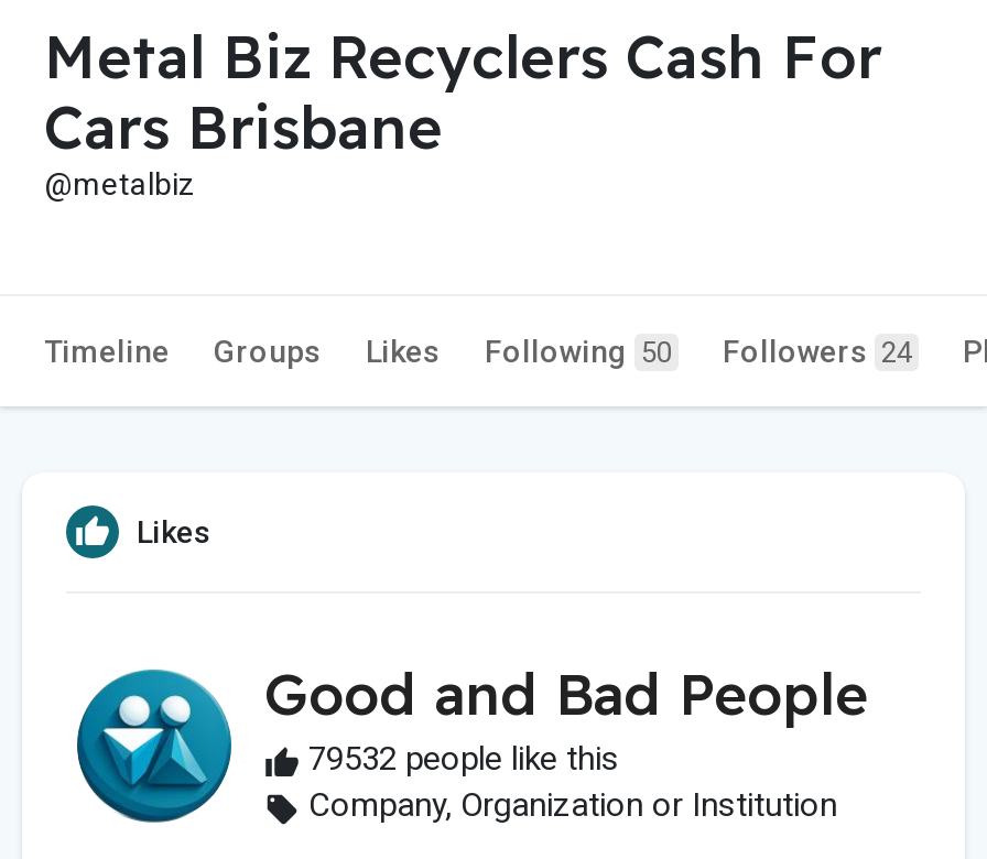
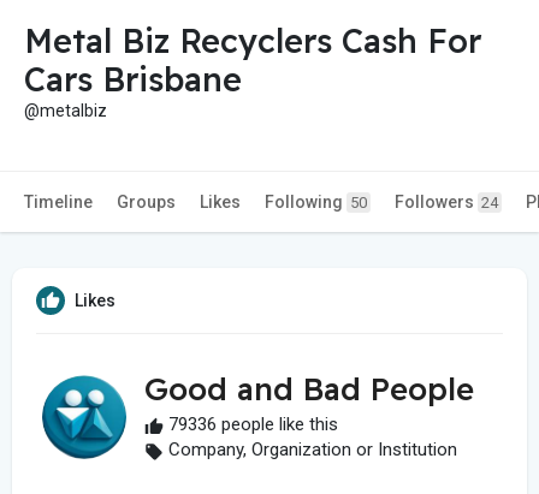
[300,740,619,780] 79532 people like this -> [164,414,338,436] 79336 people like this

